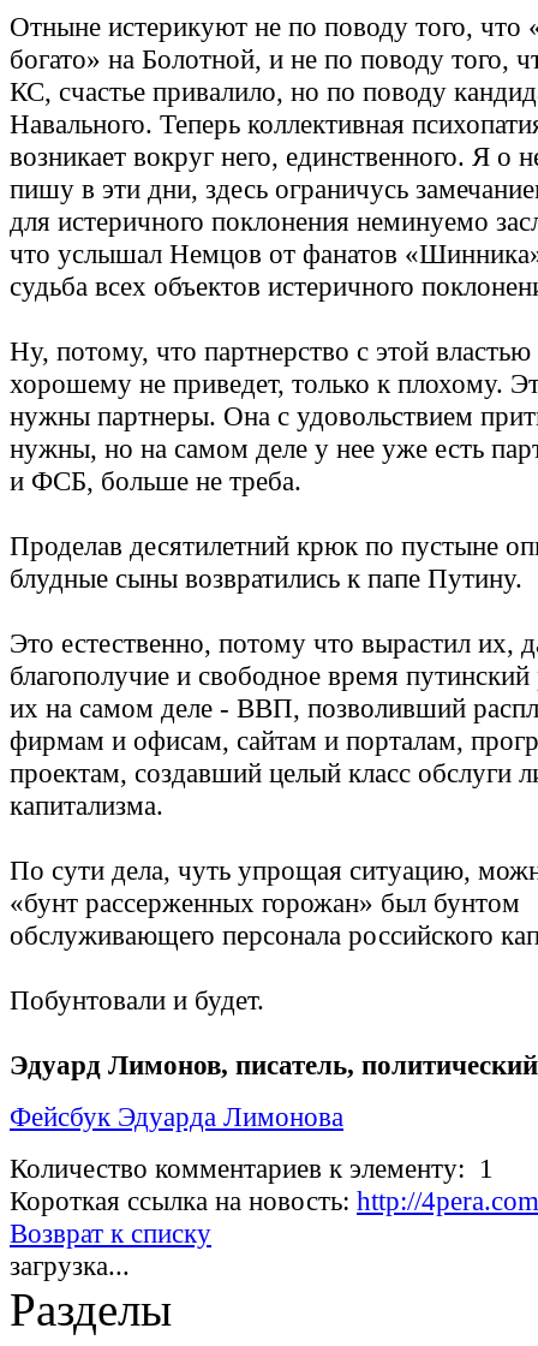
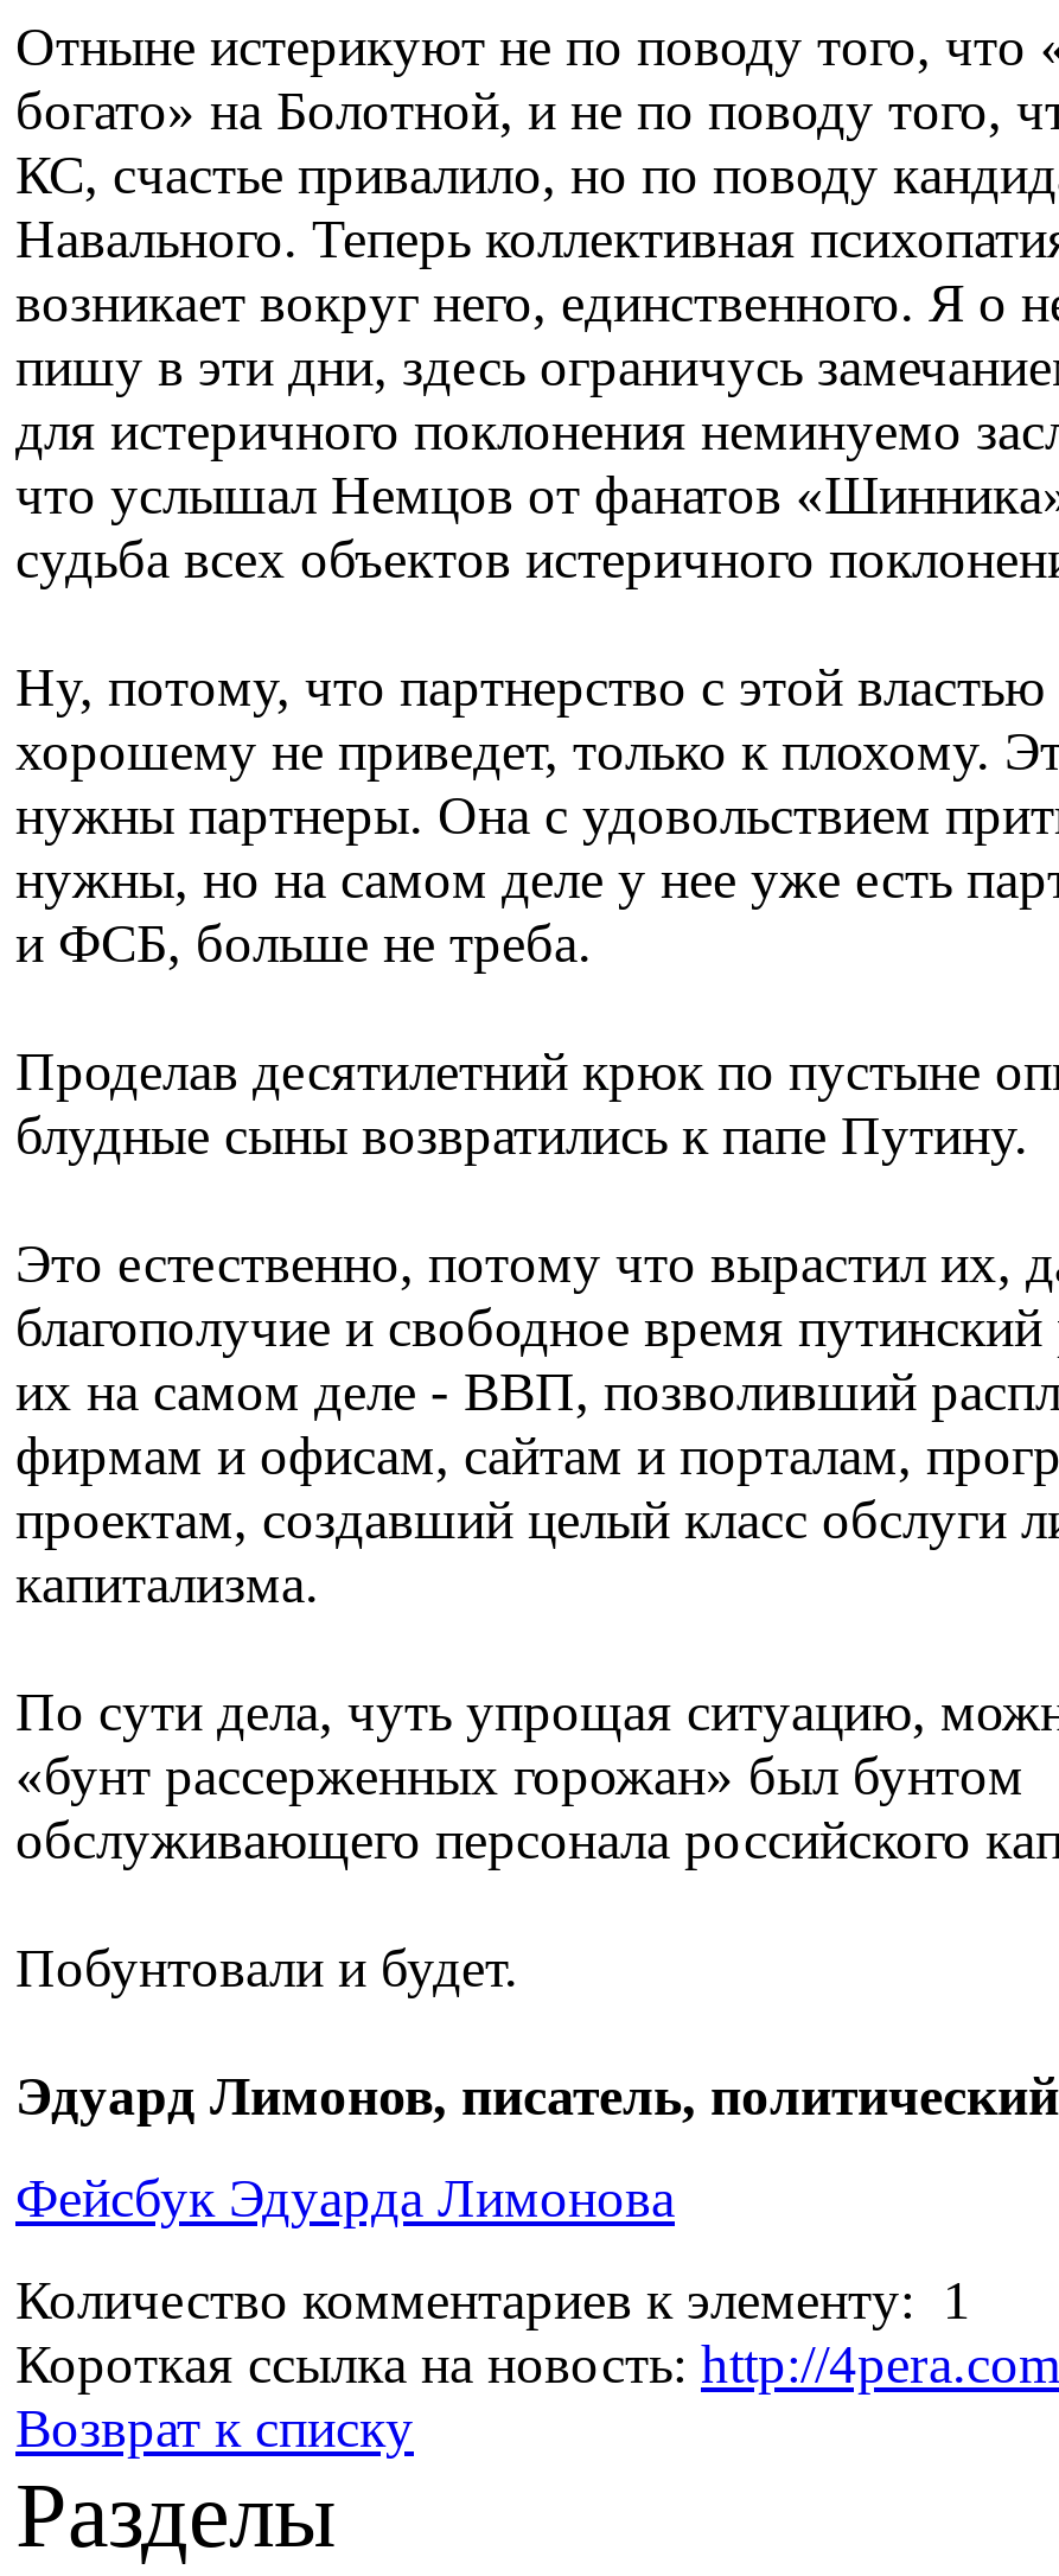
[10,1250,130,1281] загрузка... -> none

